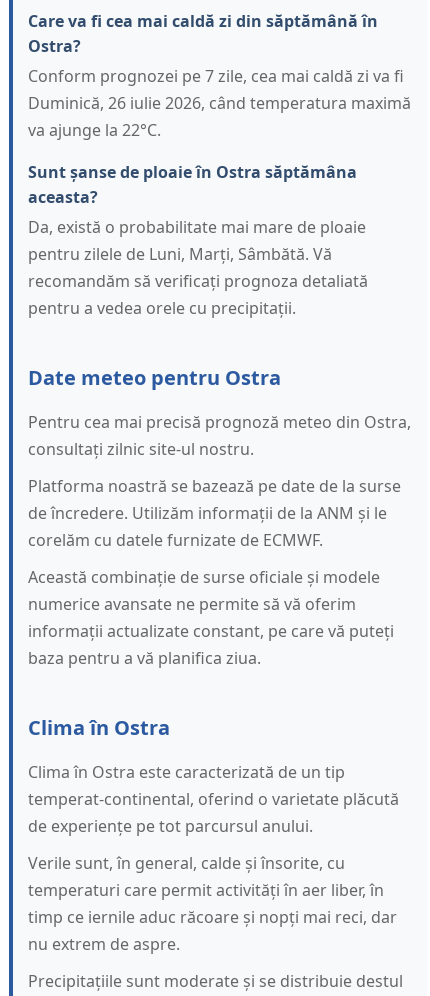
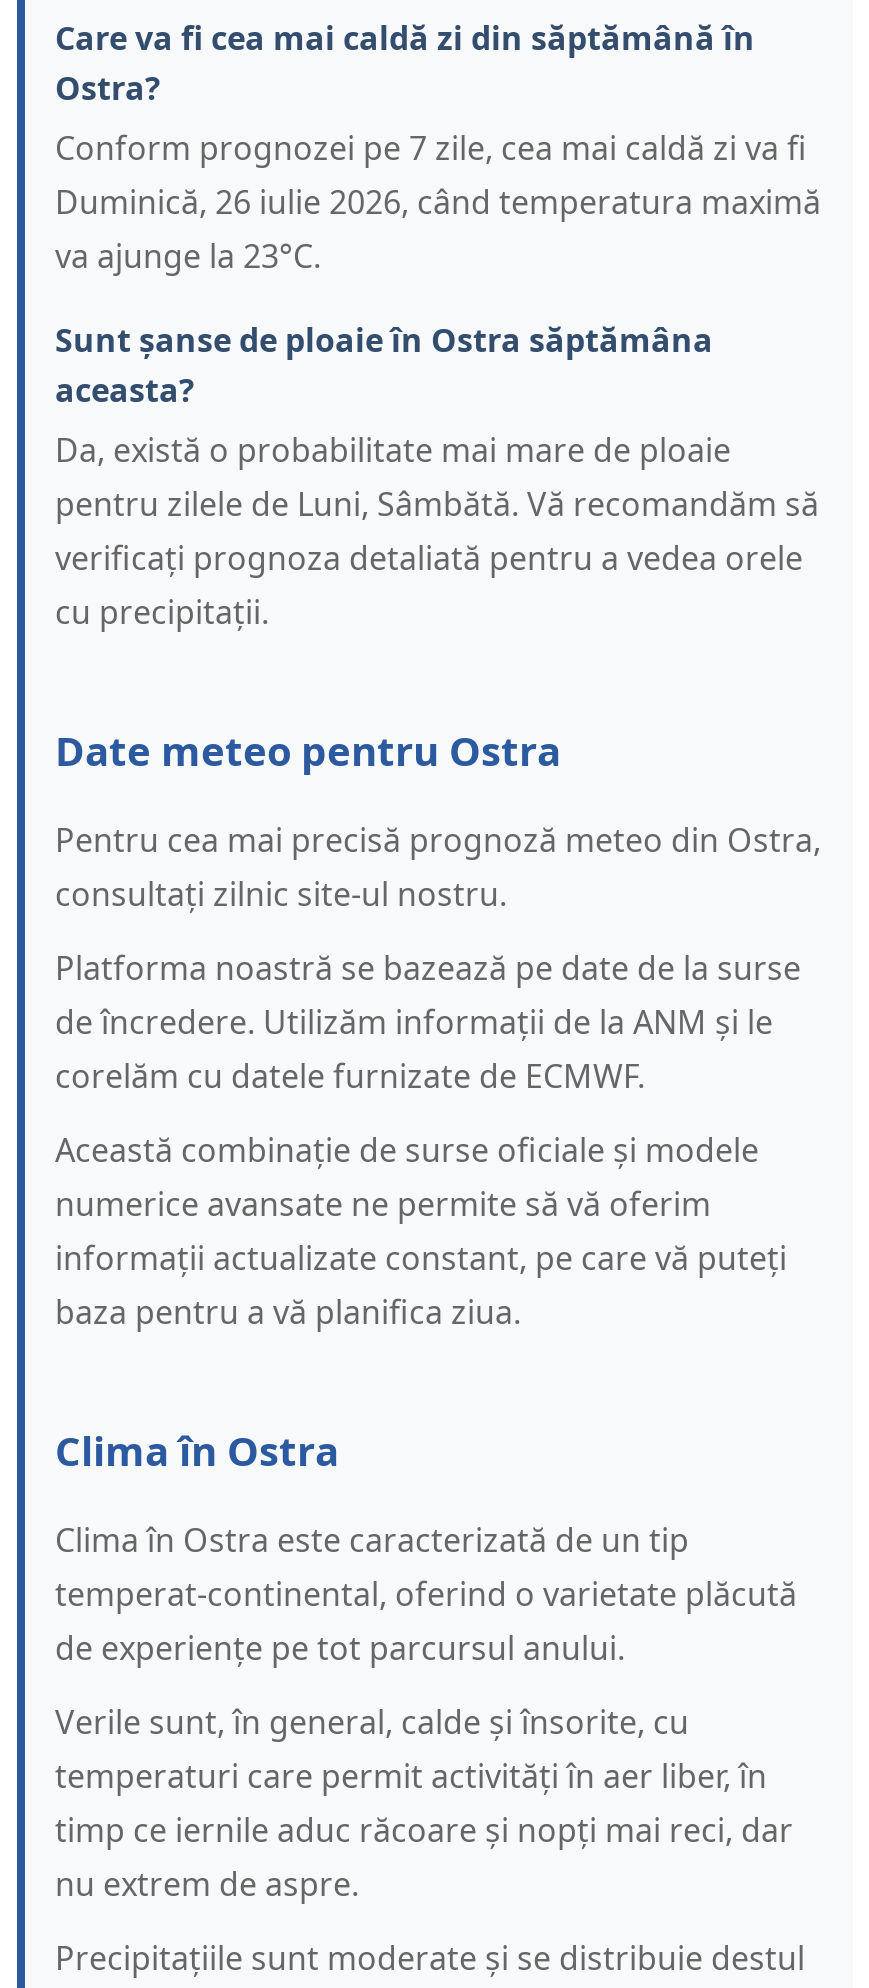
[28,119,161,141] va ajunge la 22°C. -> [55,235,321,279] va ajunge la 23°C.
[28,243,368,319] pentru zilele de Luni, Marți, Sâmbătă. Vă | recomandăm să verificați prognoza detaliată | pentru a vedea orele cu precipitații. -> [55,483,819,635] pentru zilele de Luni, Sâmbătă. Vă recomandăm să | verificați prognoza detaliată pentru a vedea orele | cu precipitații.

